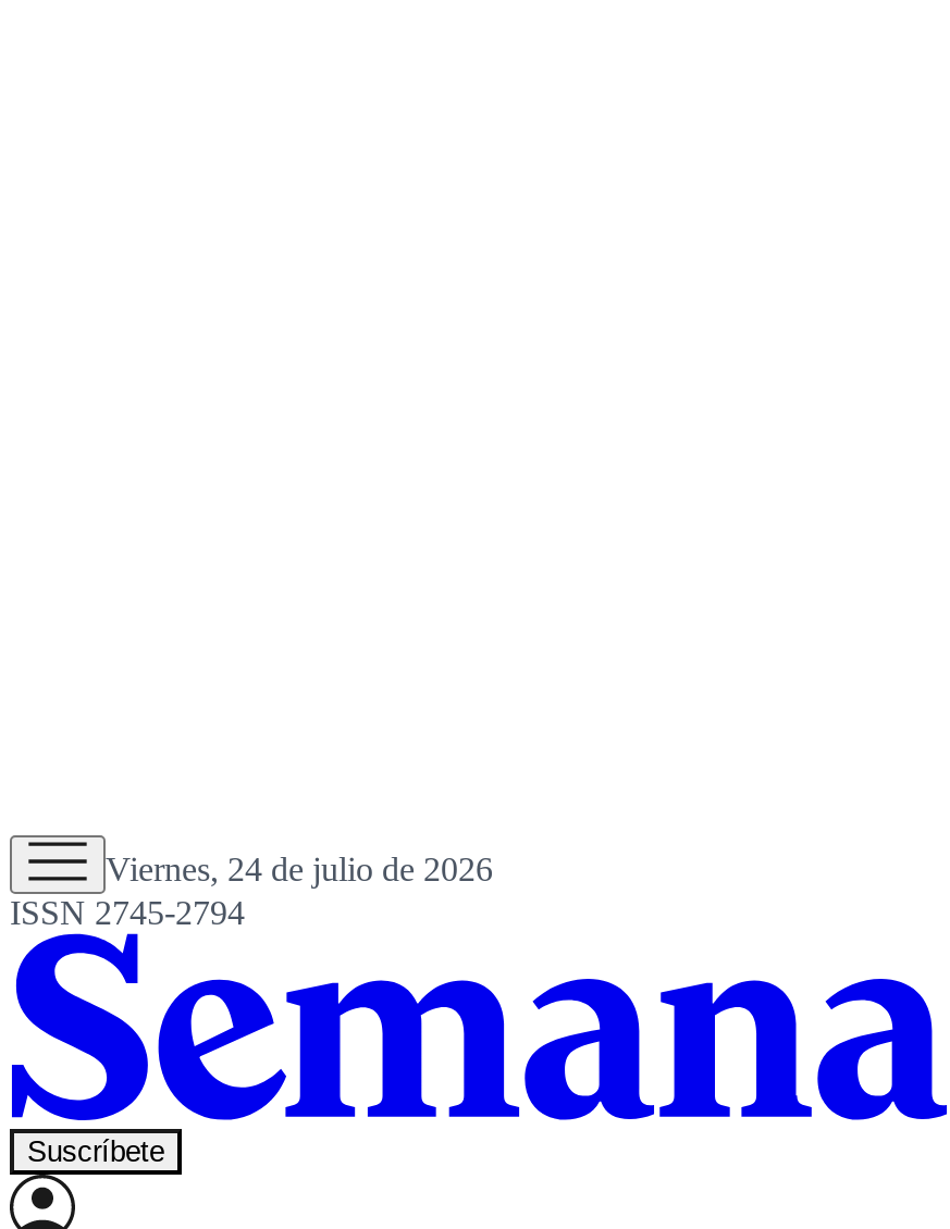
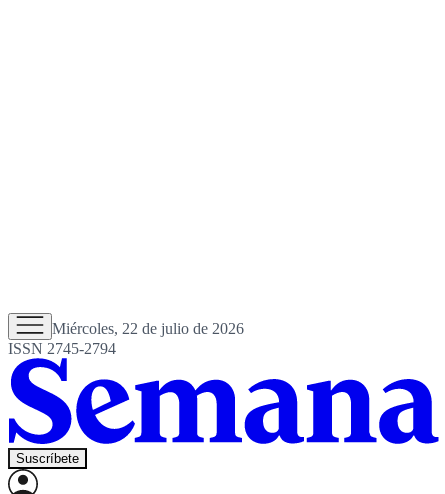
[106,851,493,887] Viernes, 24 de julio de 2026 -> [52,320,244,337] Miércoles, 22 de julio de 2026

